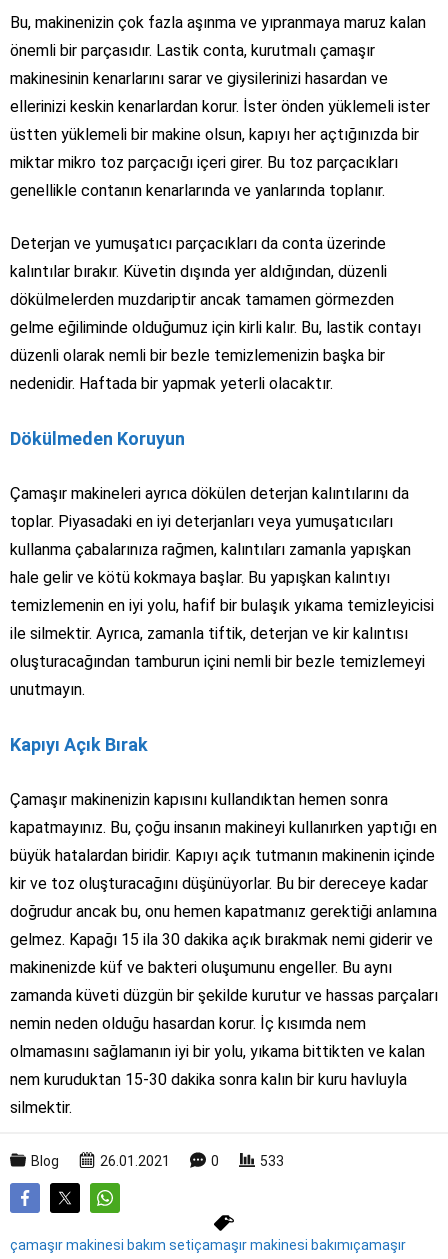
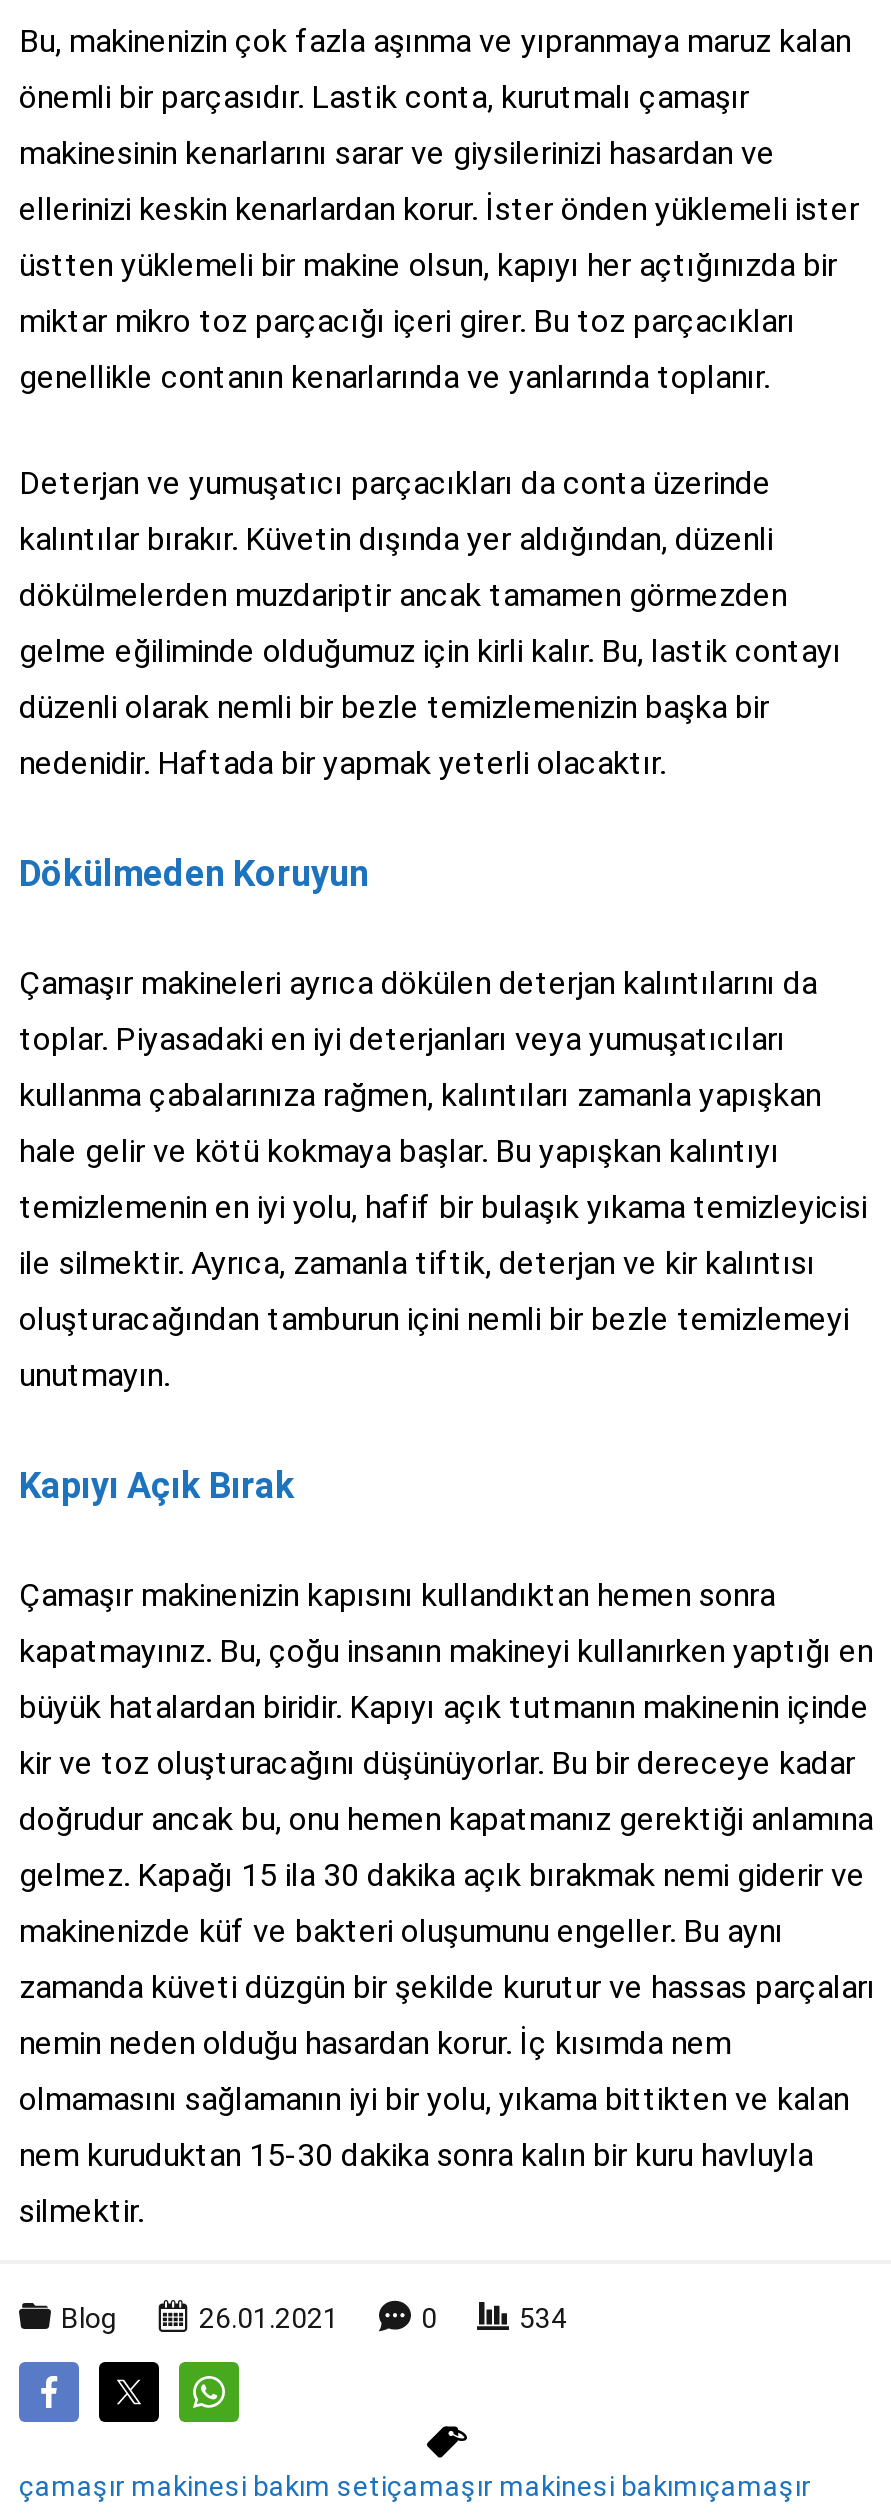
[260,1153,284,1169] 533 -> [519,2302,567,2334] 534

